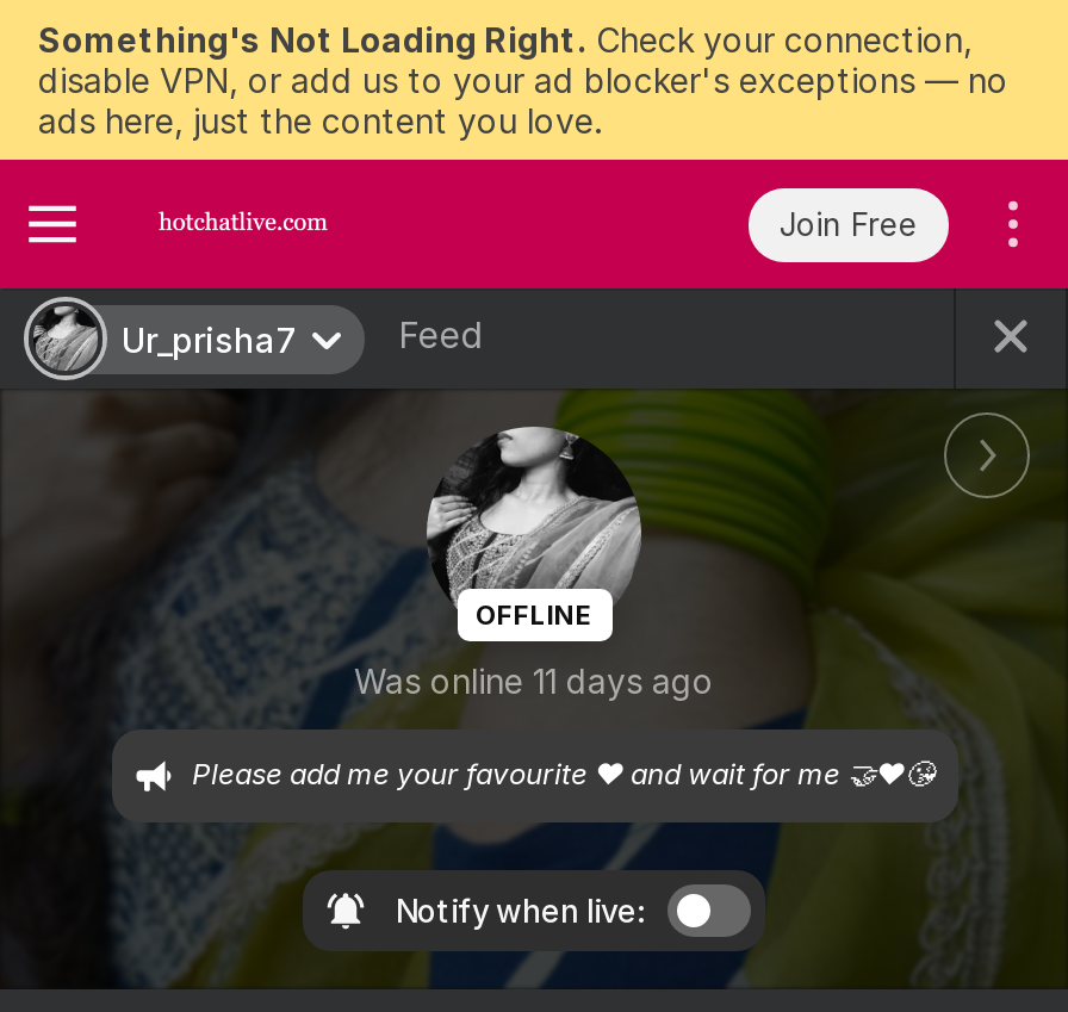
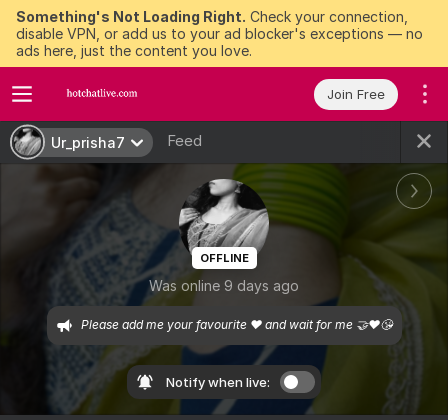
[354,661,714,702] Was online 11 days ago -> [149,277,299,294] Was online 9 days ago

